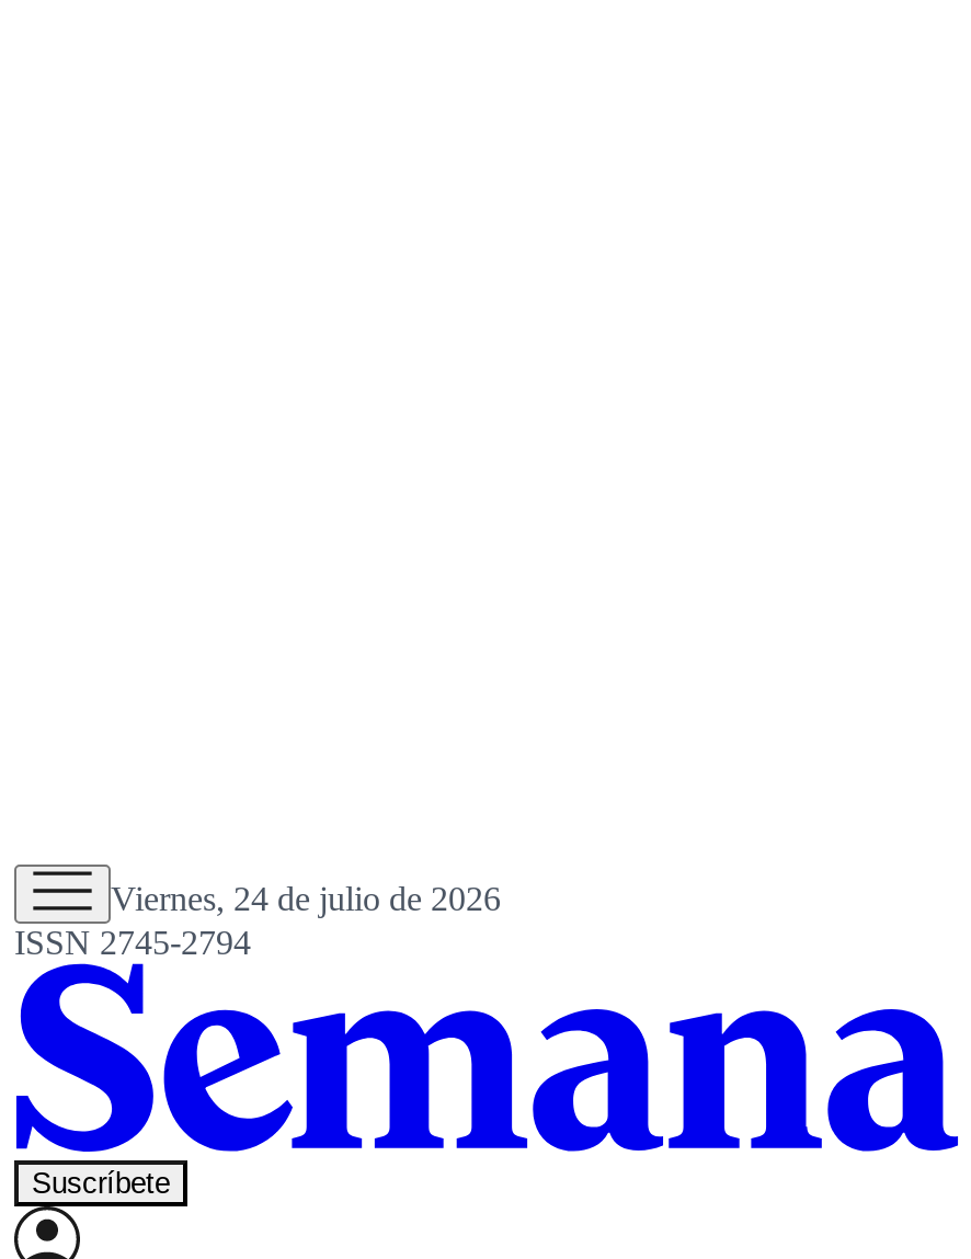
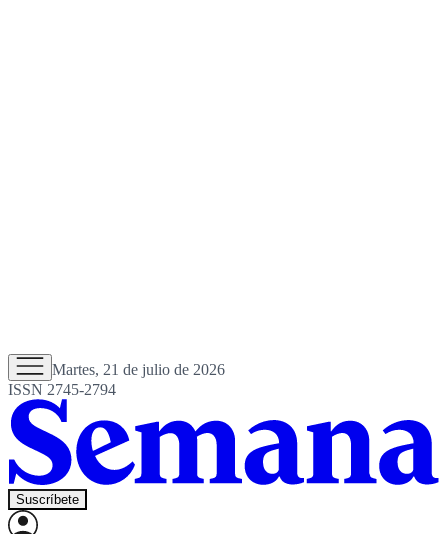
[111,880,501,917] Viernes, 24 de julio de 2026 -> [52,361,225,378] Martes, 21 de julio de 2026

